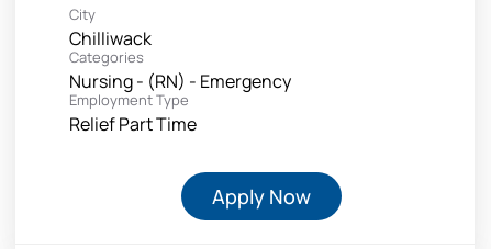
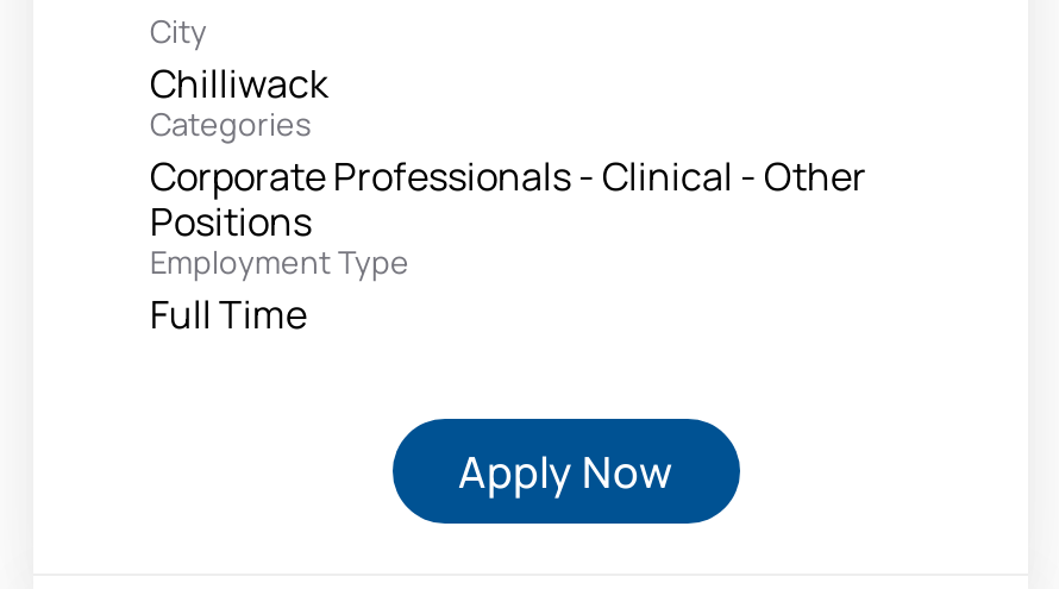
[69,69,291,93] Nursing - (RN) - Emergency -> [150,149,866,247] Corporate Professionals - Clinical - Other | Positions
[69,112,197,136] Relief Part Time -> [150,287,307,340] Full Time

